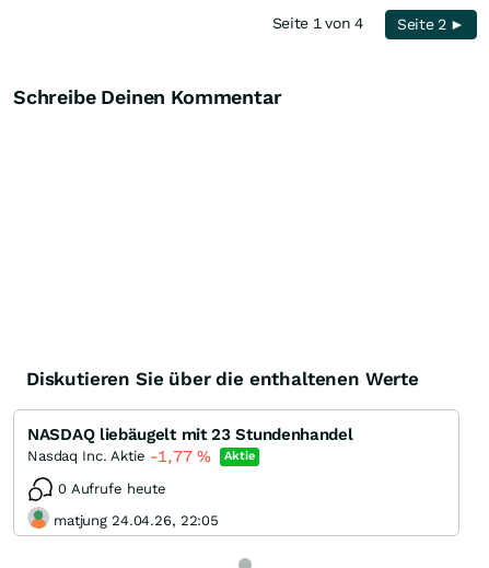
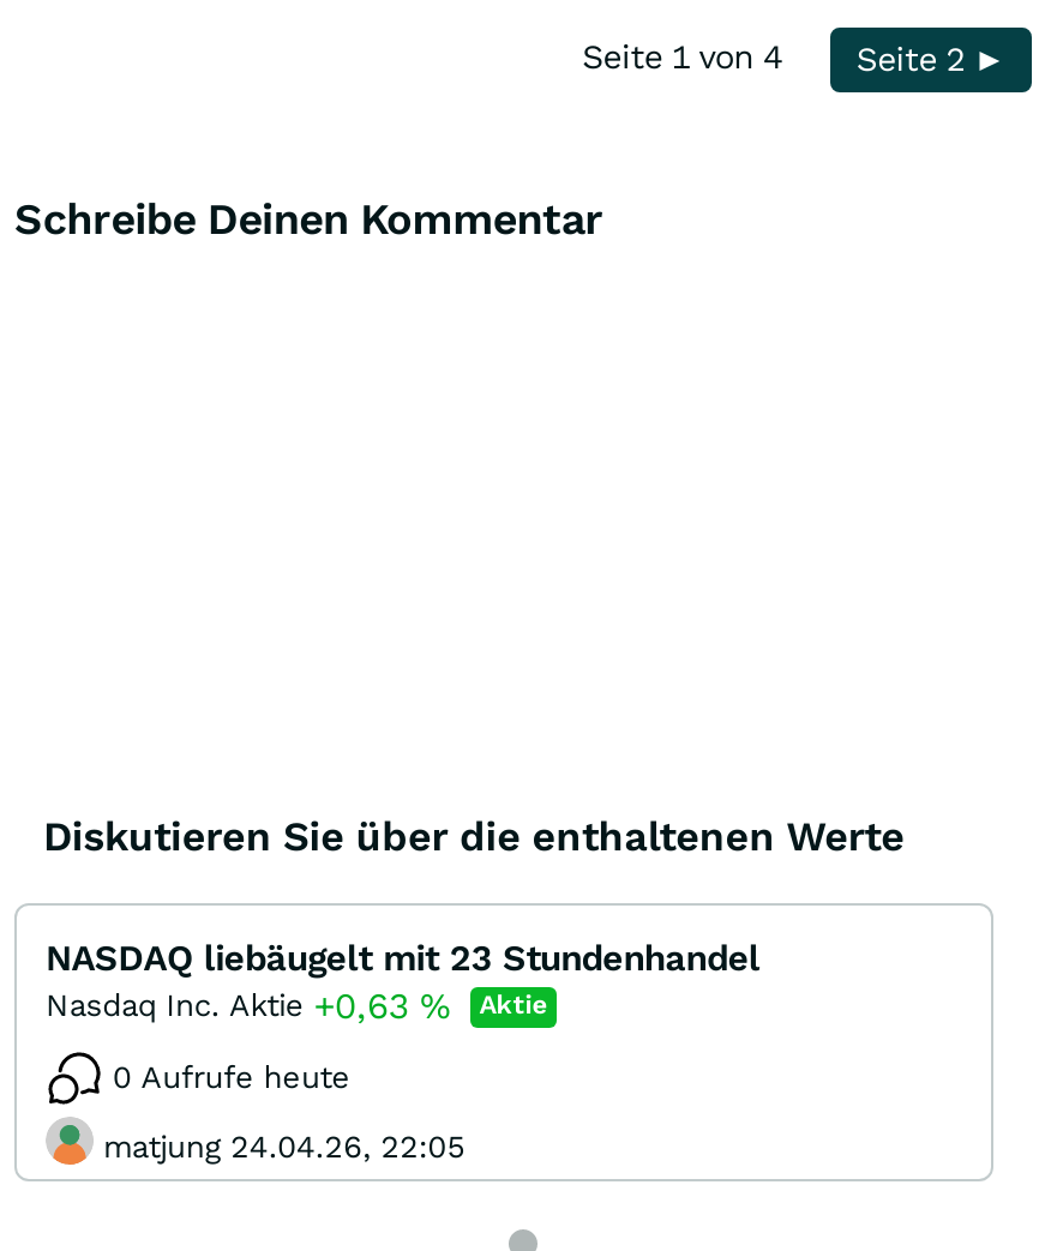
[27,447,211,467] Nasdaq Inc. Aktie -1,77% -> [46,985,450,1029] Nasdaq Inc. Aktie +0,63%

